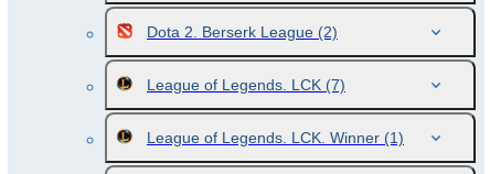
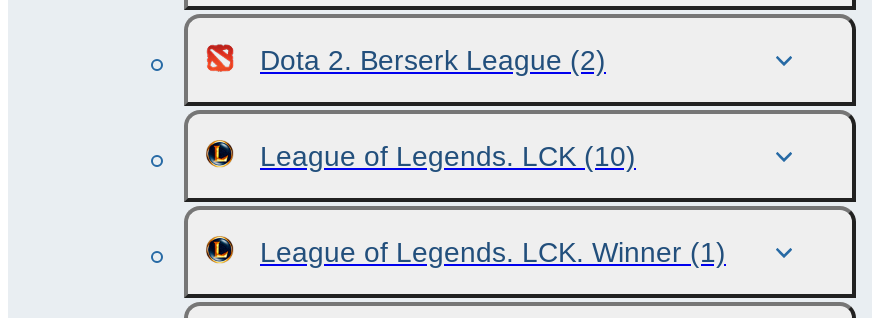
[147,76,345,94] League of Legends. LCK (7) -> [260,140,636,172] League of Legends. LCK (10)

